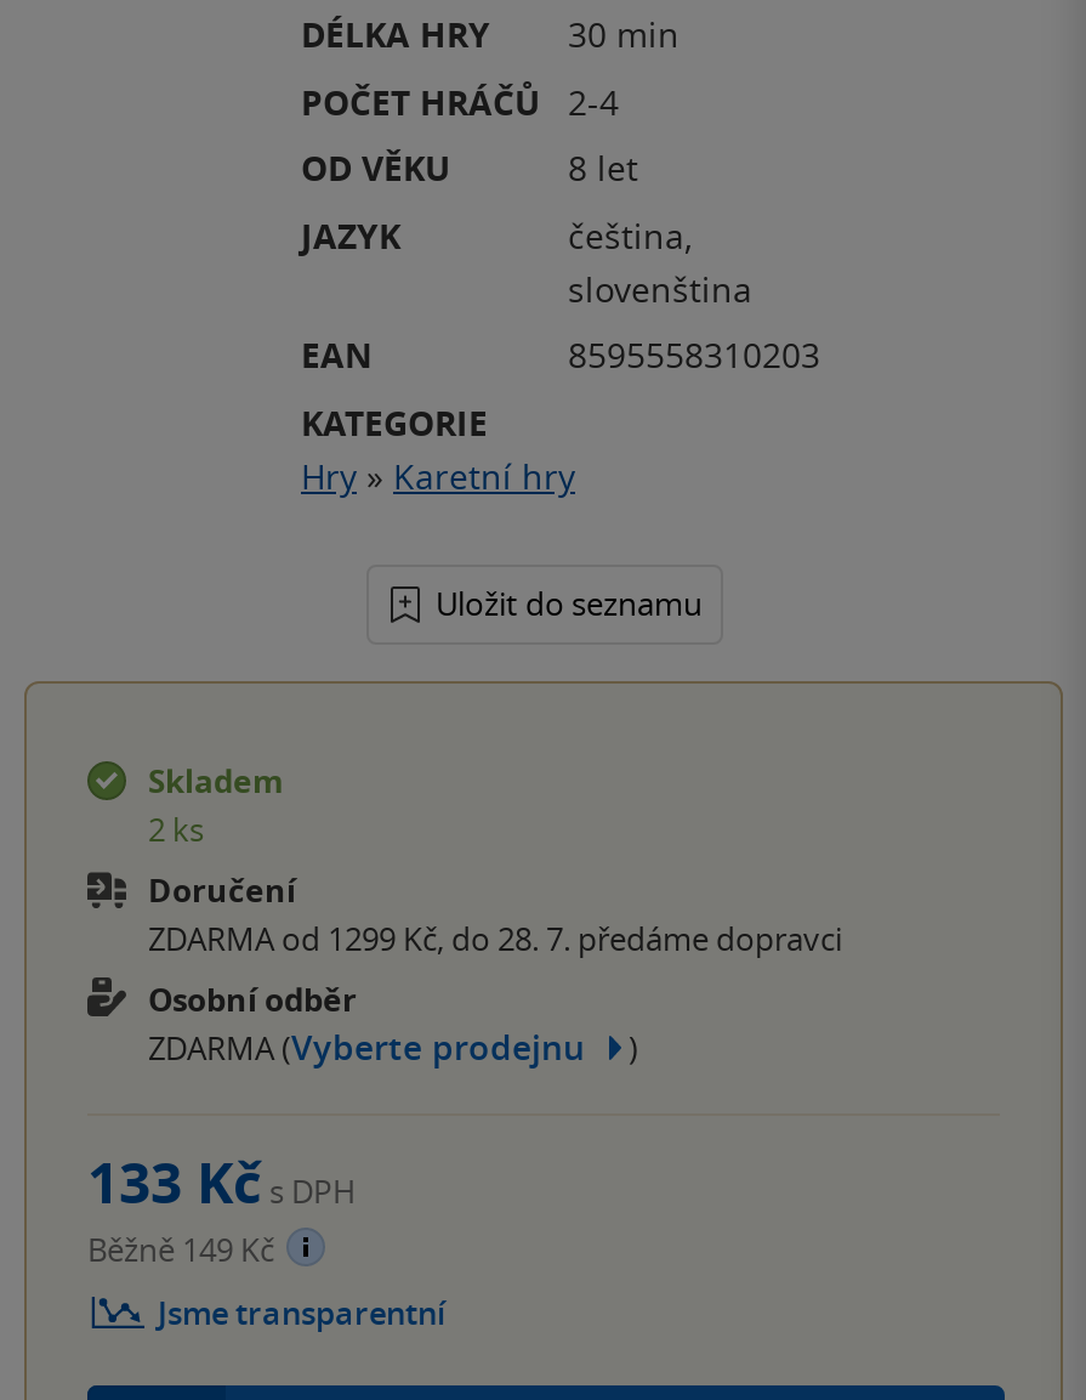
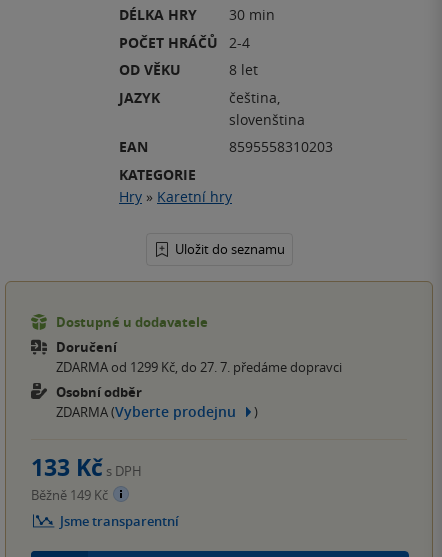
[148,758,284,851] Skladem | 2 ks -> [56,313,208,331] Dostupné u dodavatele
[148,916,842,960] ZDARMA od 1299 Kč, do 28. 7. předáme dopravci -> [56,358,342,376] ZDARMA od 1299 Kč, do 27. 7. předáme dopravci

